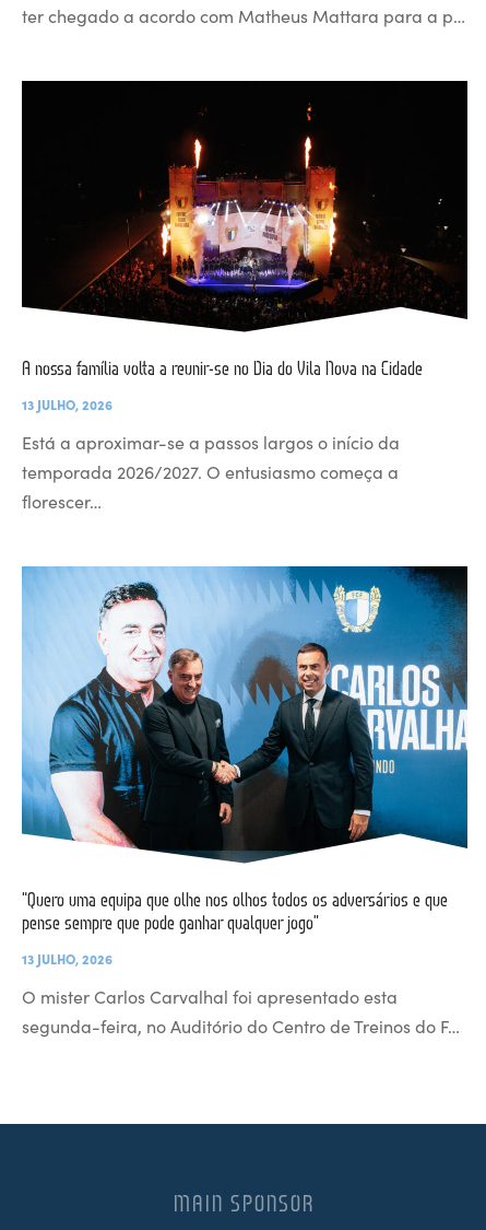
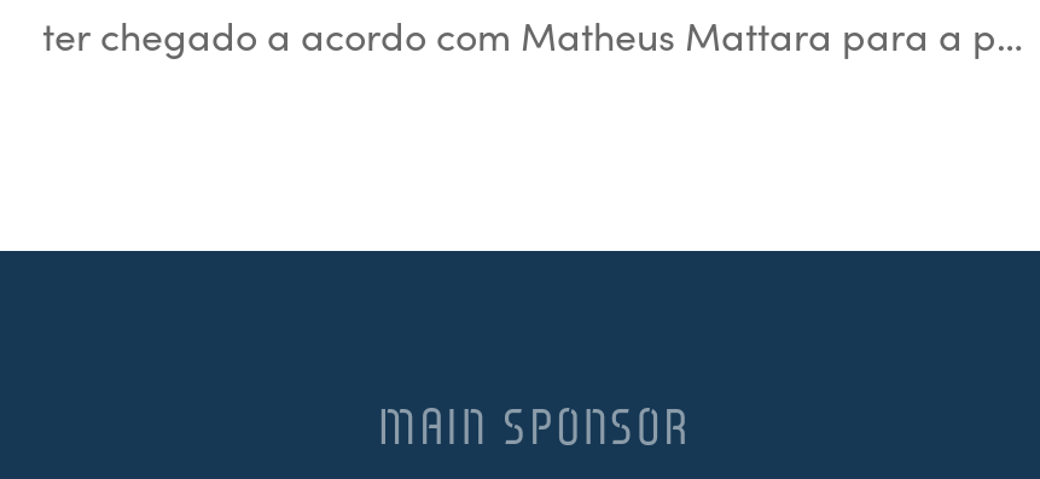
[21,80,469,512] [image] | A nossa família volta a reunir-se no Dia do Vila Nova na Cidade | 13 JULHO, 2026 | Está a aproximar-se a passos largos o início da | temporada 2026/2027. O entusiasmo começa a | florescer… -> none
[21,565,469,1037] [image] | “Quero uma equipa que olhe nos olhos todos os adversários e que | pense sempre que pode ganhar qualquer jogo” | 13 JULHO, 2026 | O mister Carlos Carvalhal foi apresentado esta | segunda-feira, no Auditório do Centro de Treinos do F… -> none

